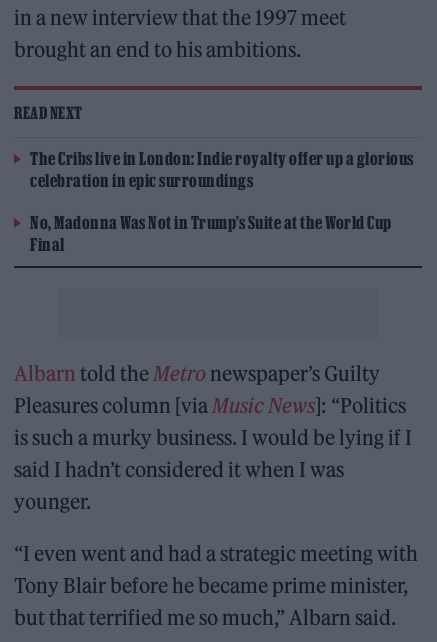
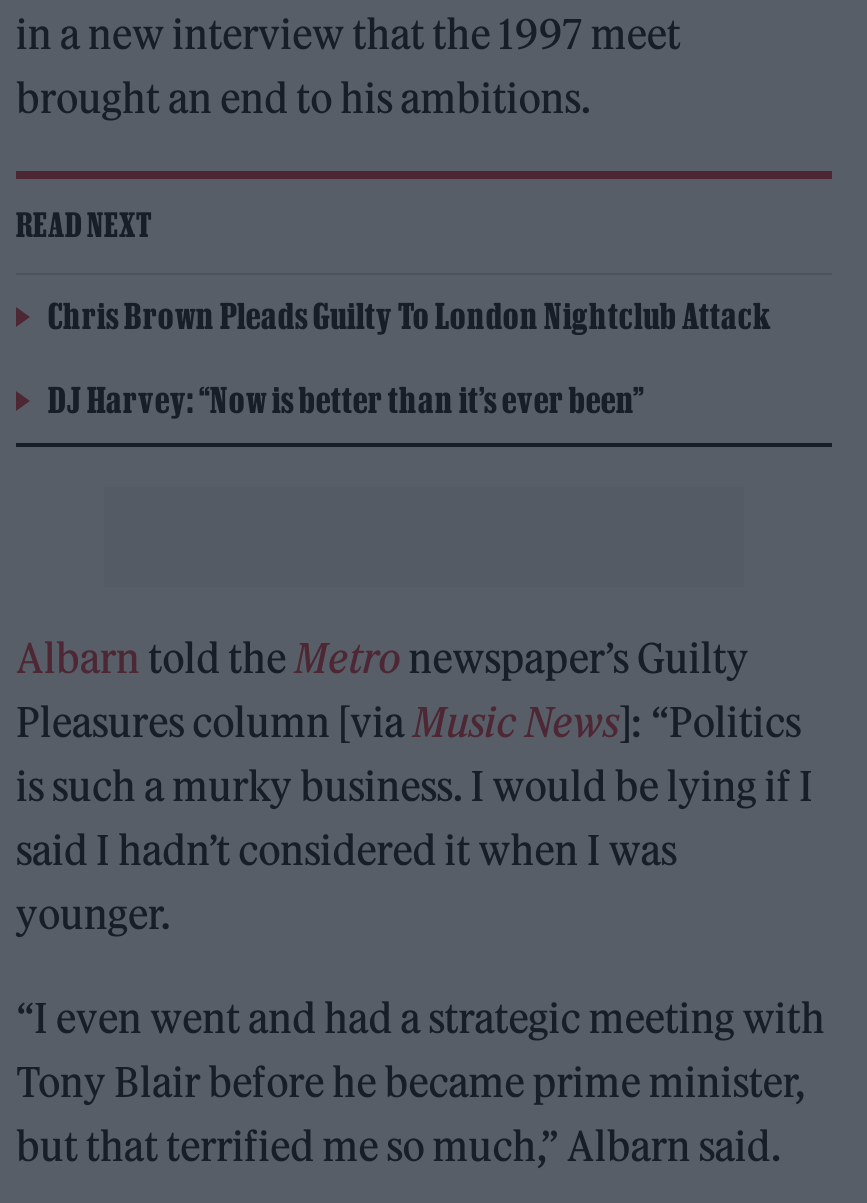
[30,149,413,190] The Cribs live in London: Indie royalty offer up a glorious | celebration in epic surroundings -> [48,298,772,336] Chris Brown Pleads Guilty To London Nightclub Attack
[30,213,391,254] No, Madonna Was Not in Trump’s Suite at the World Cup | Final -> [48,382,644,420] DJ Harvey: “Now is better than it’s ever been”

